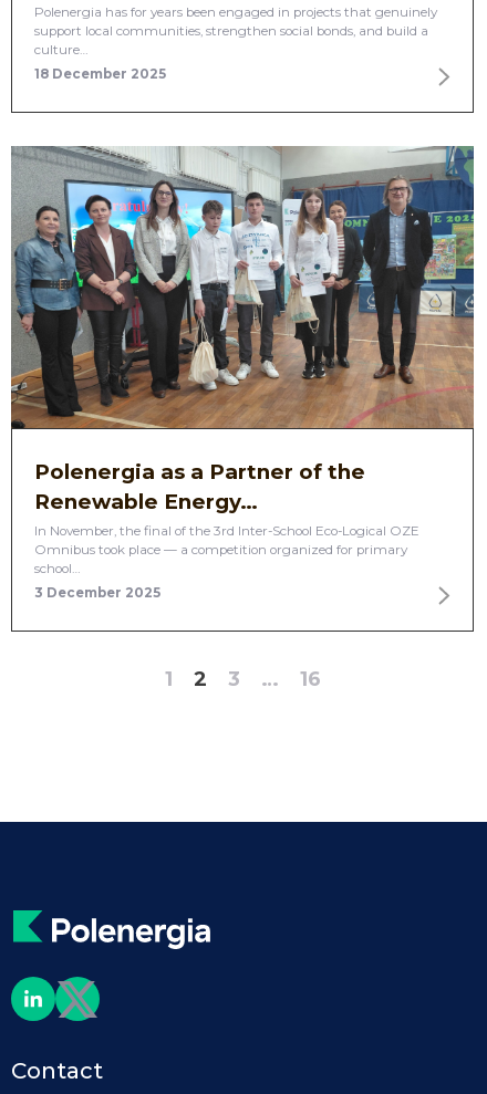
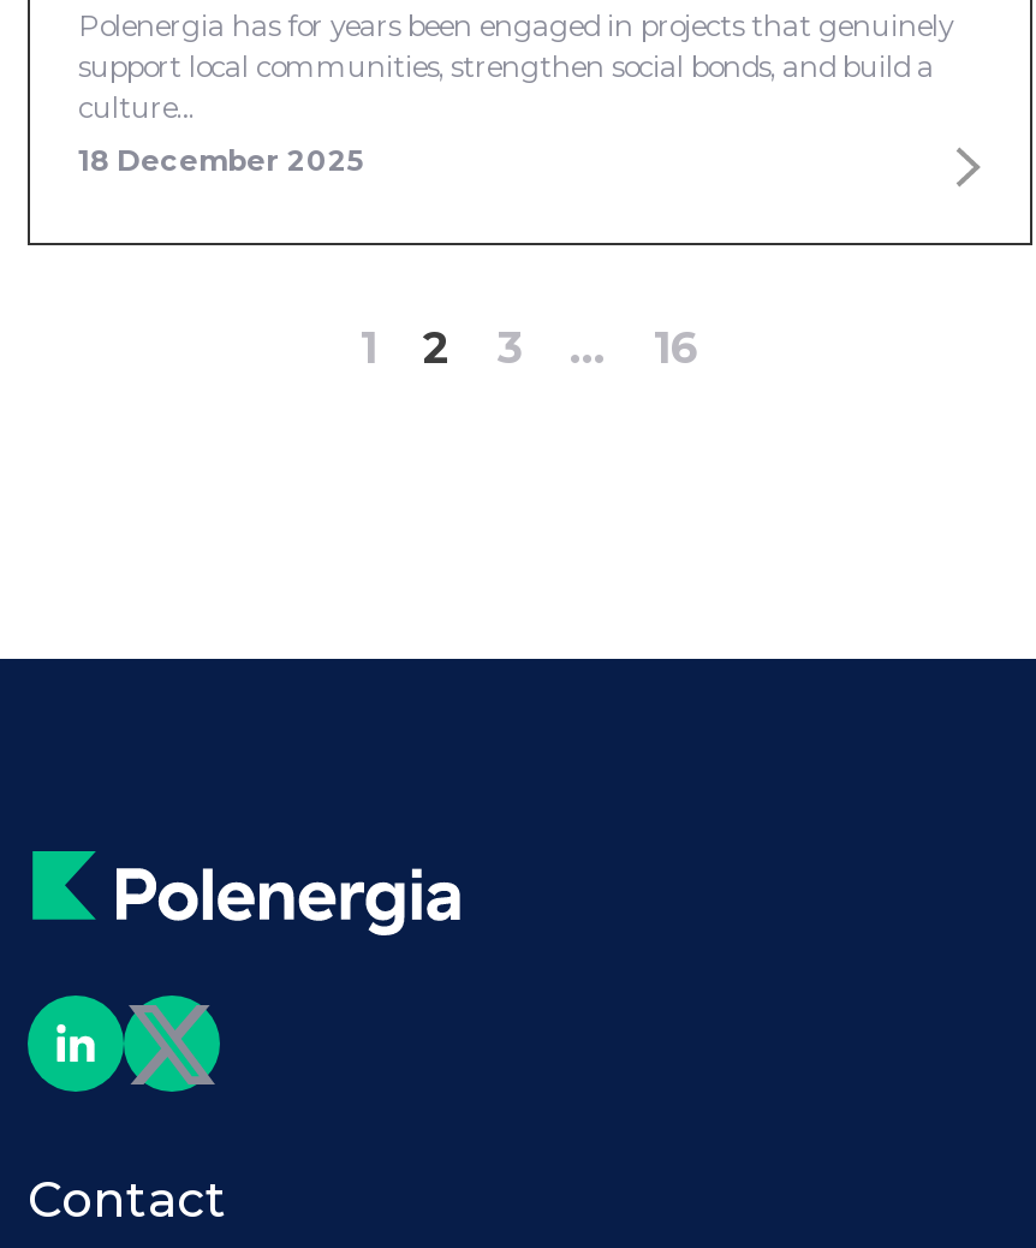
[11,145,474,601] [image] | Polenergia as a Partner of the | Renewable Energy… | In November, the final of the 3rd Inter-School Eco-Logical OZE | Omnibus took place — a competition organized for primary | school… | 3 December 2025 -> none

